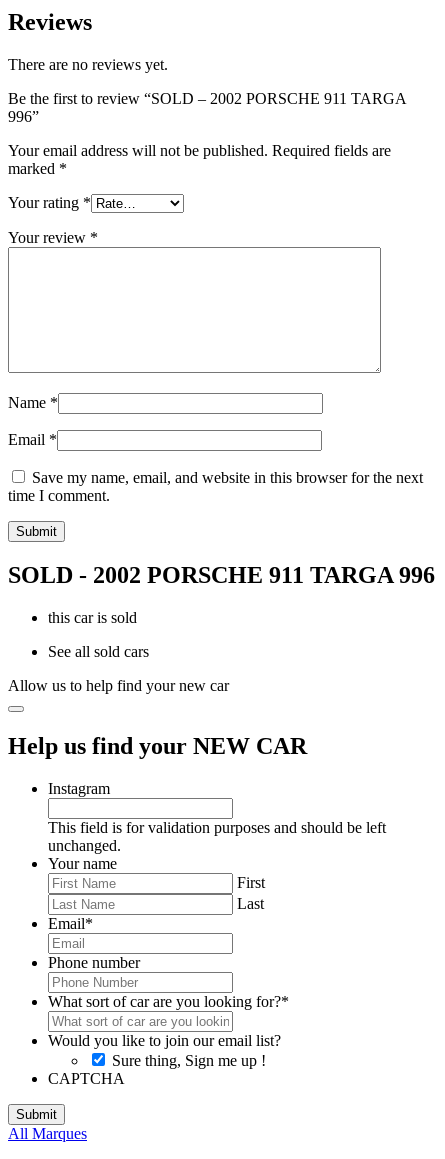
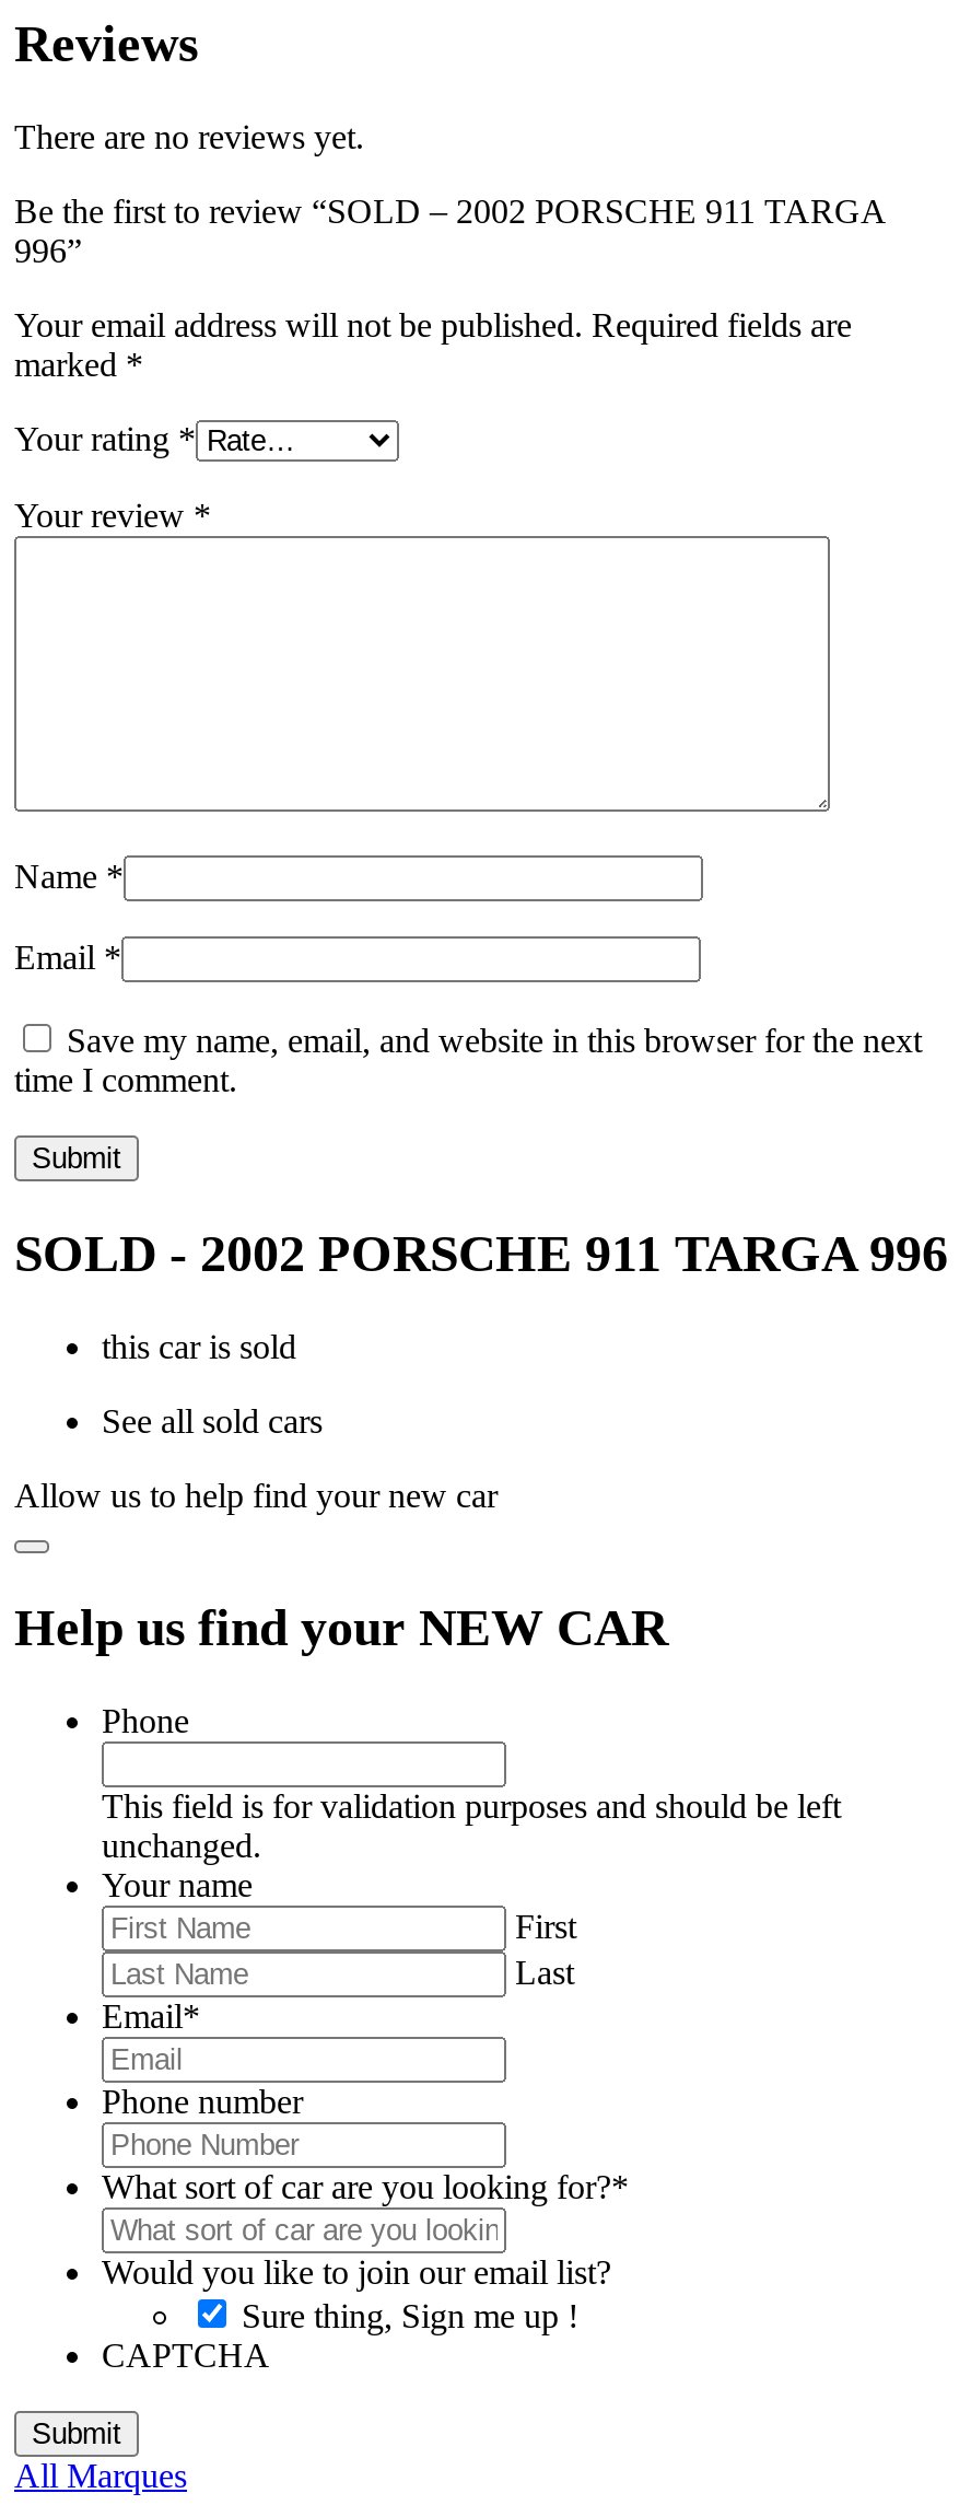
[48,780,110,797] Instagram -> [102,1701,189,1739] Phone

